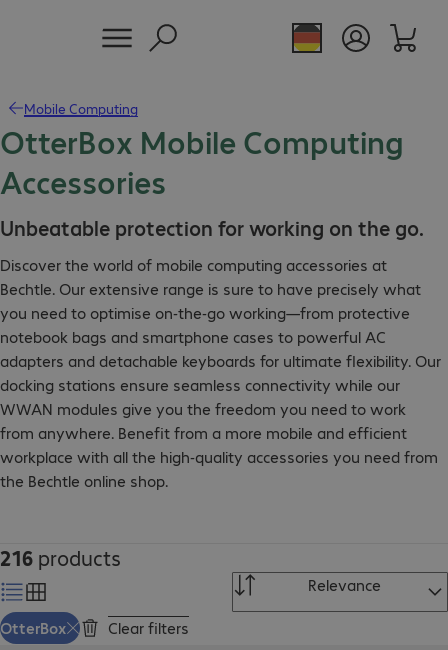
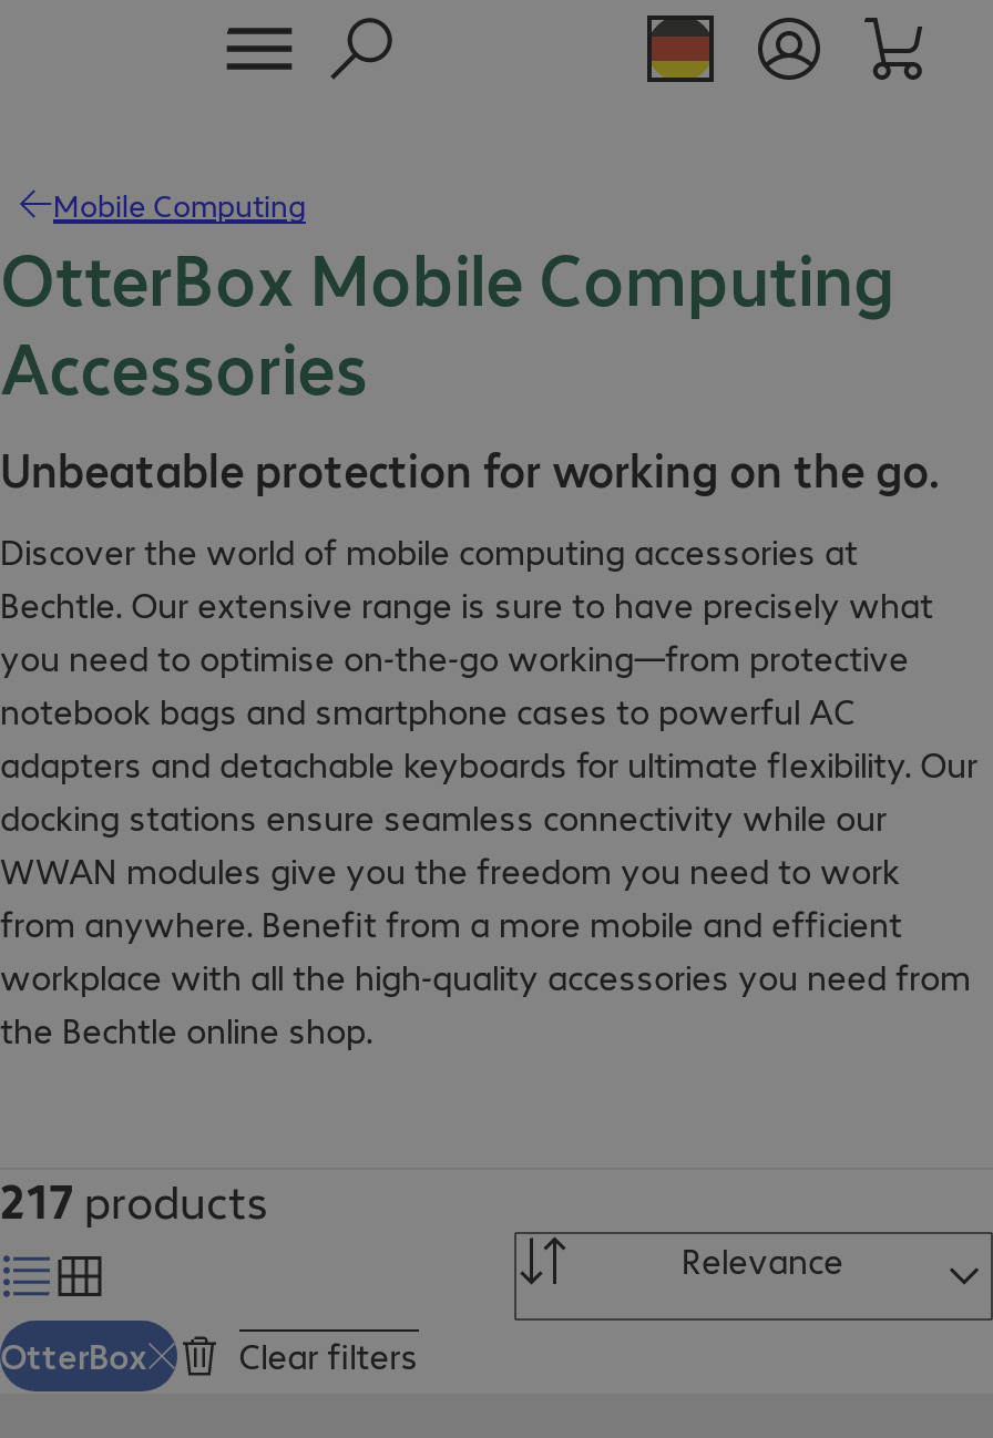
[0,544,121,571] 216 products -> [0,1170,268,1230] 217 products

